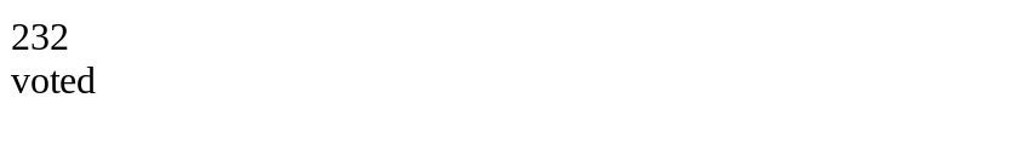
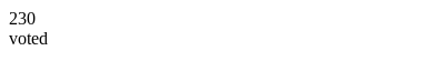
[11,16,69,57] 232 -> [9,9,36,28] 230

